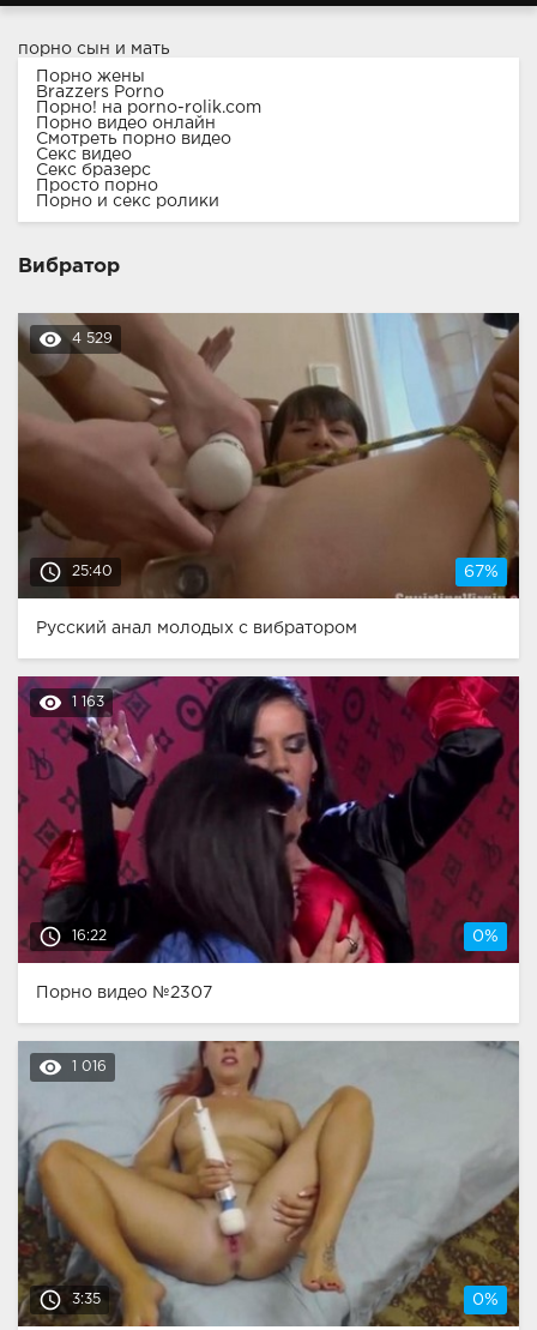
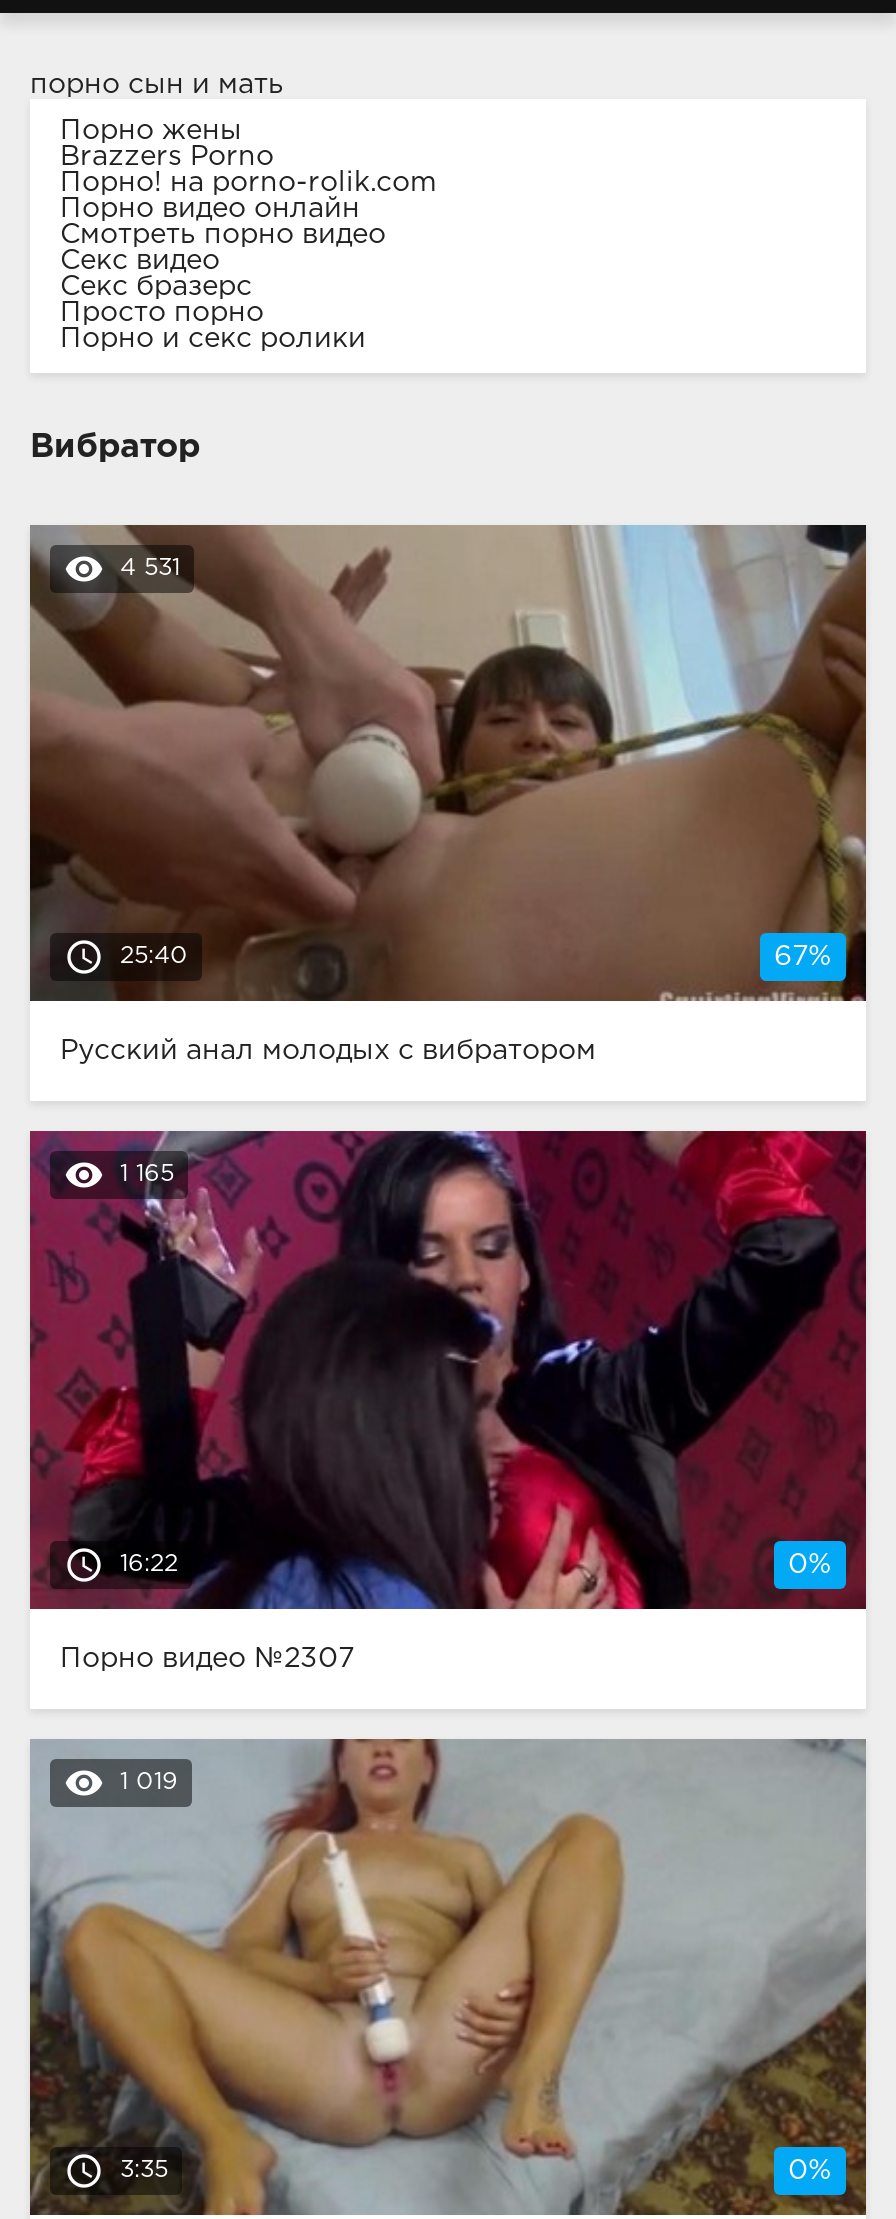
[72,332,113,345] 4 529 -> [120,557,180,579] 4 531
[72,696,104,709] 1 163 -> [120,1163,174,1185] 1 165
[72,1060,107,1073] 1 016 -> [120,1770,178,1792] 1 019

